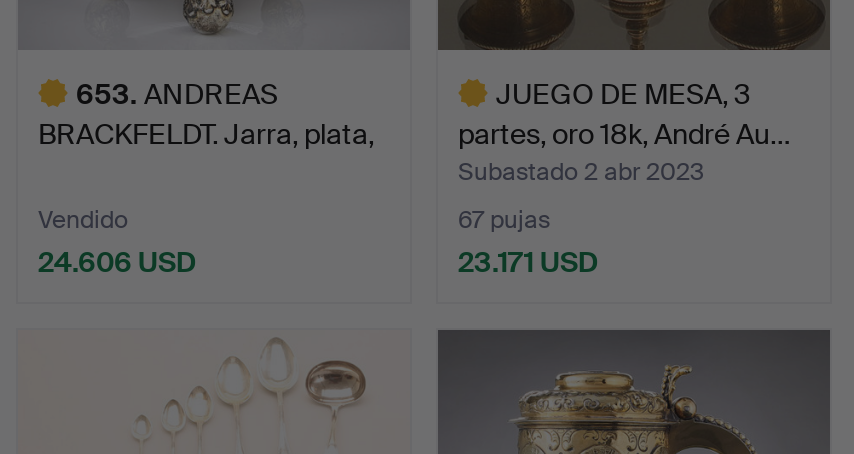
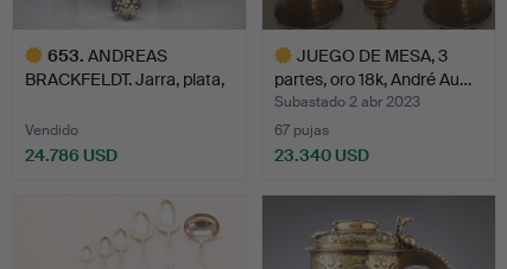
[38,244,196,280] 24.606 USD -> [25,144,118,166] 24.786 USD
[458,244,598,280] 23.171 USD -> [274,144,369,166] 23.340 USD

